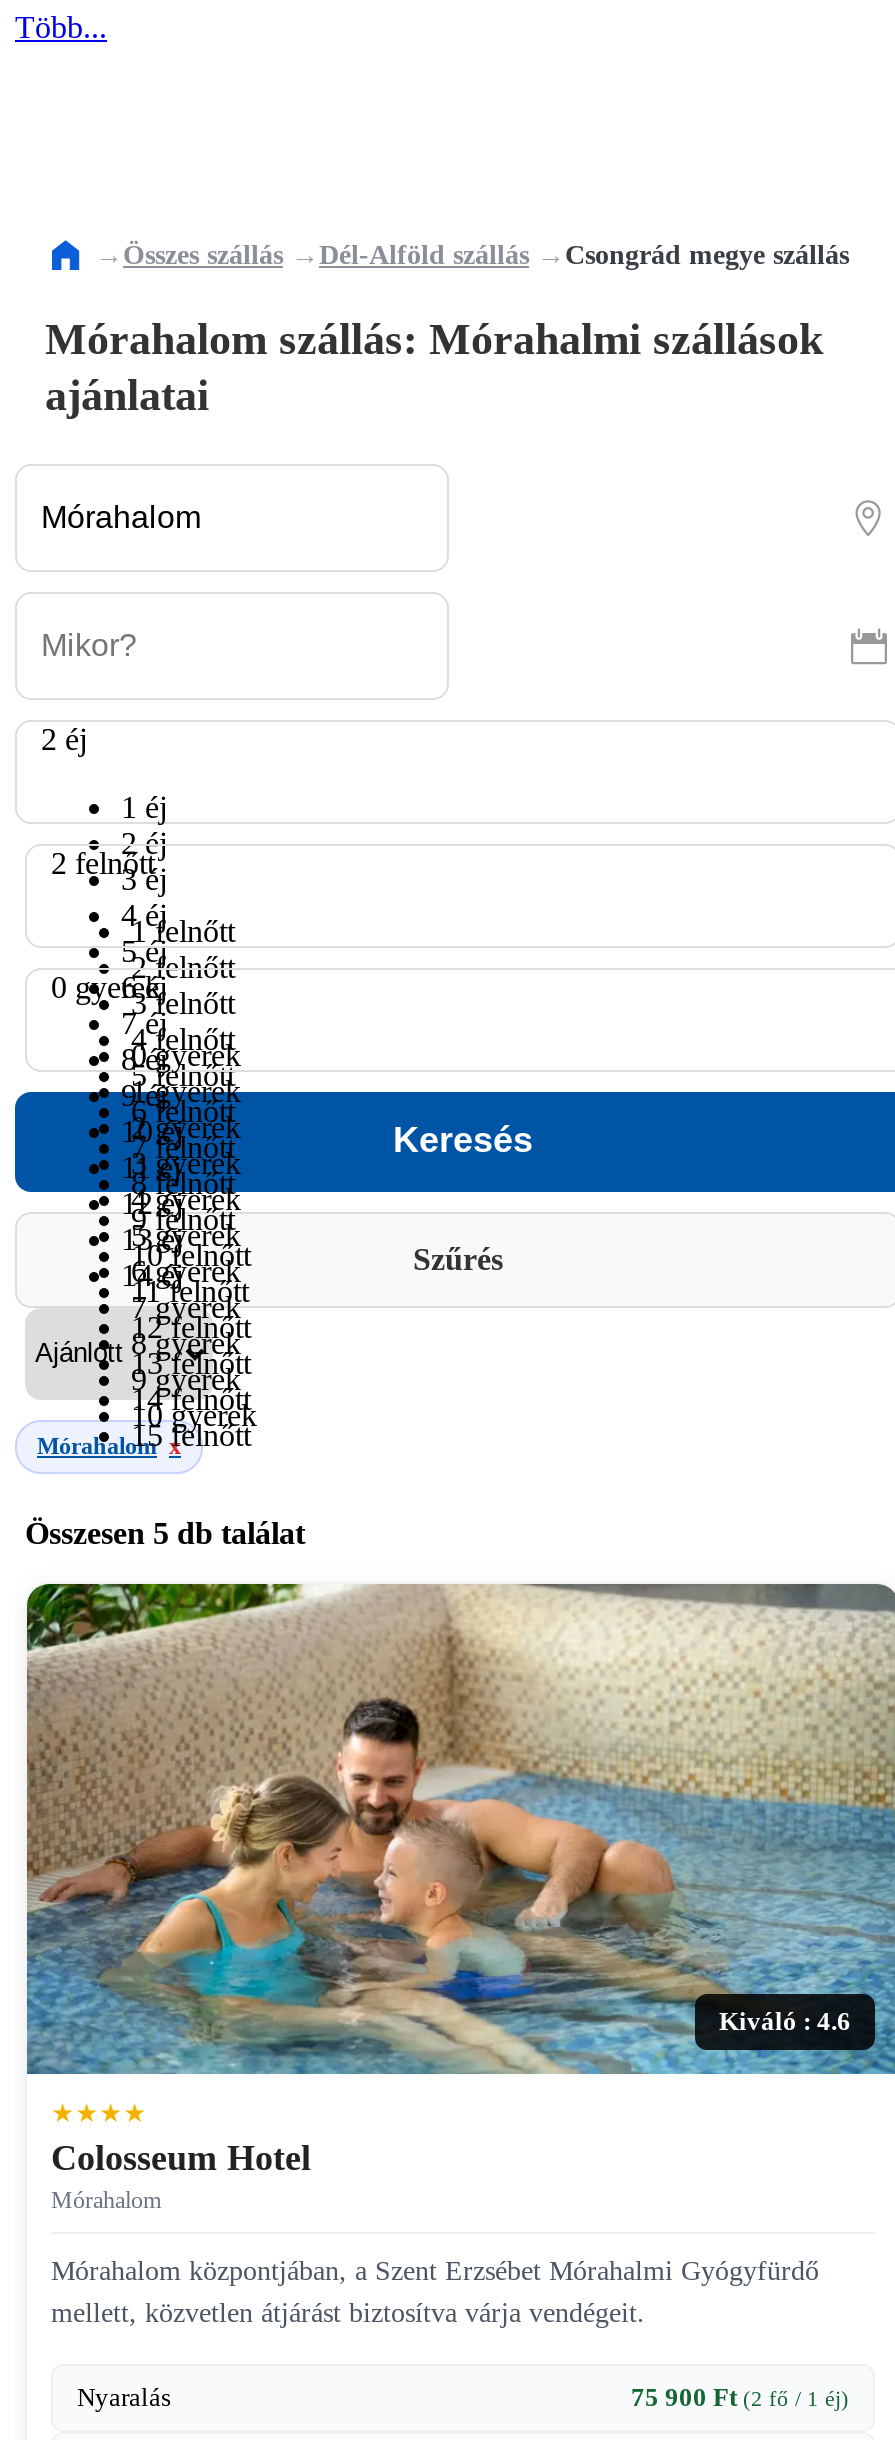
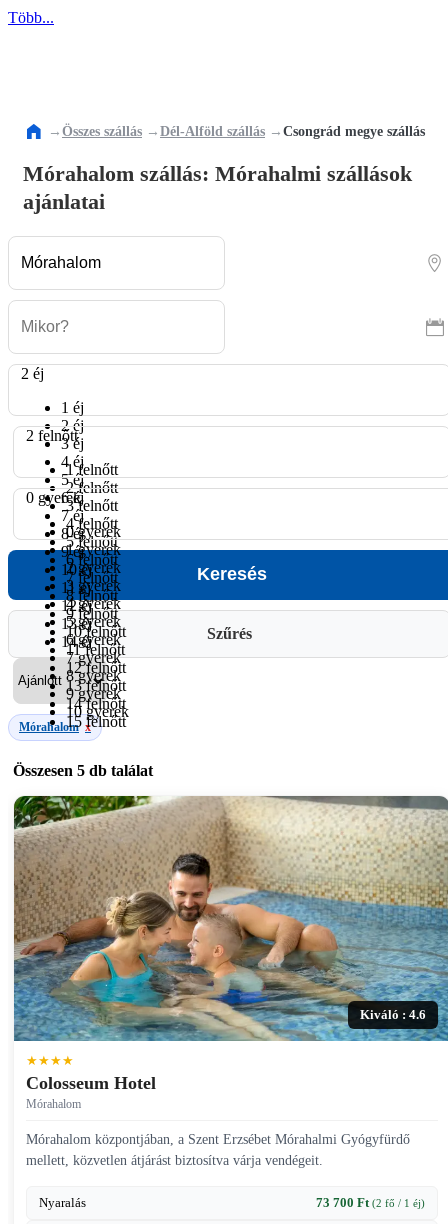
[631,2382,849,2412] 75 900 Ft (2 fő / 1 éj) -> [316,1195,425,1210] 73 700 Ft (2 fő / 1 éj)

